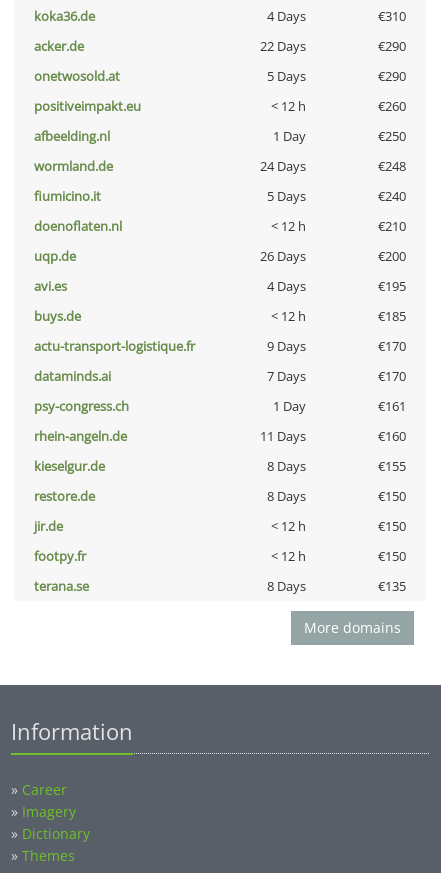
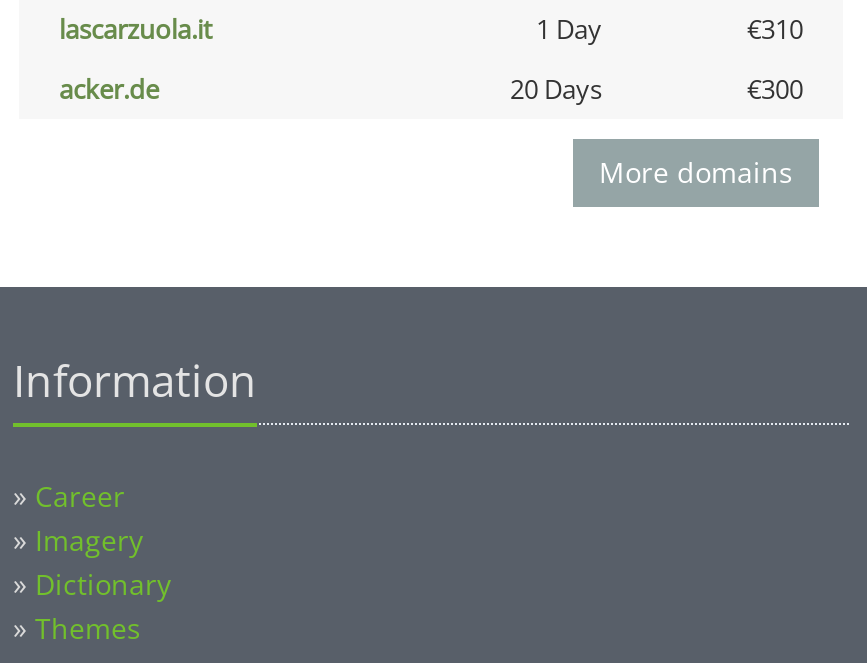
[34,6,305,24] koka36.de | 4 Days -> [59,10,602,46] lascarzuola.it | 1 Day
[34,36,406,594] 22 Days | €290 | onetwosold.at | 5 Days | €290 | positiveimpakt.eu | < 12 h | €260 | afbeelding.nl | 1 Day | €250 | wormland.de | 24 Days | €248 | fiumicino.it | 5 Days | €240 | doenoflaten.nl | < 12 h | €210 | uqp.de | 26 Days | €200 | avi.es | 4 Days | €195 | buys.de | < 12 h | €185 | actu-transport-logistique.fr | 9 Days | €170 | dataminds.ai | 7 Days | €170 | psy-congress.ch | 1 Day | €161 | rhein-angeln.de | 11 Days | €160 | kieselgur.de | 8 Days | €155 | restore.de | 8 Days | €150 | jir.de | < 12 h | €150 | footpy.fr | < 12 h | €150 | terana.se | 8 Days | €135 -> [510,70,803,106] 20 Days | €300

